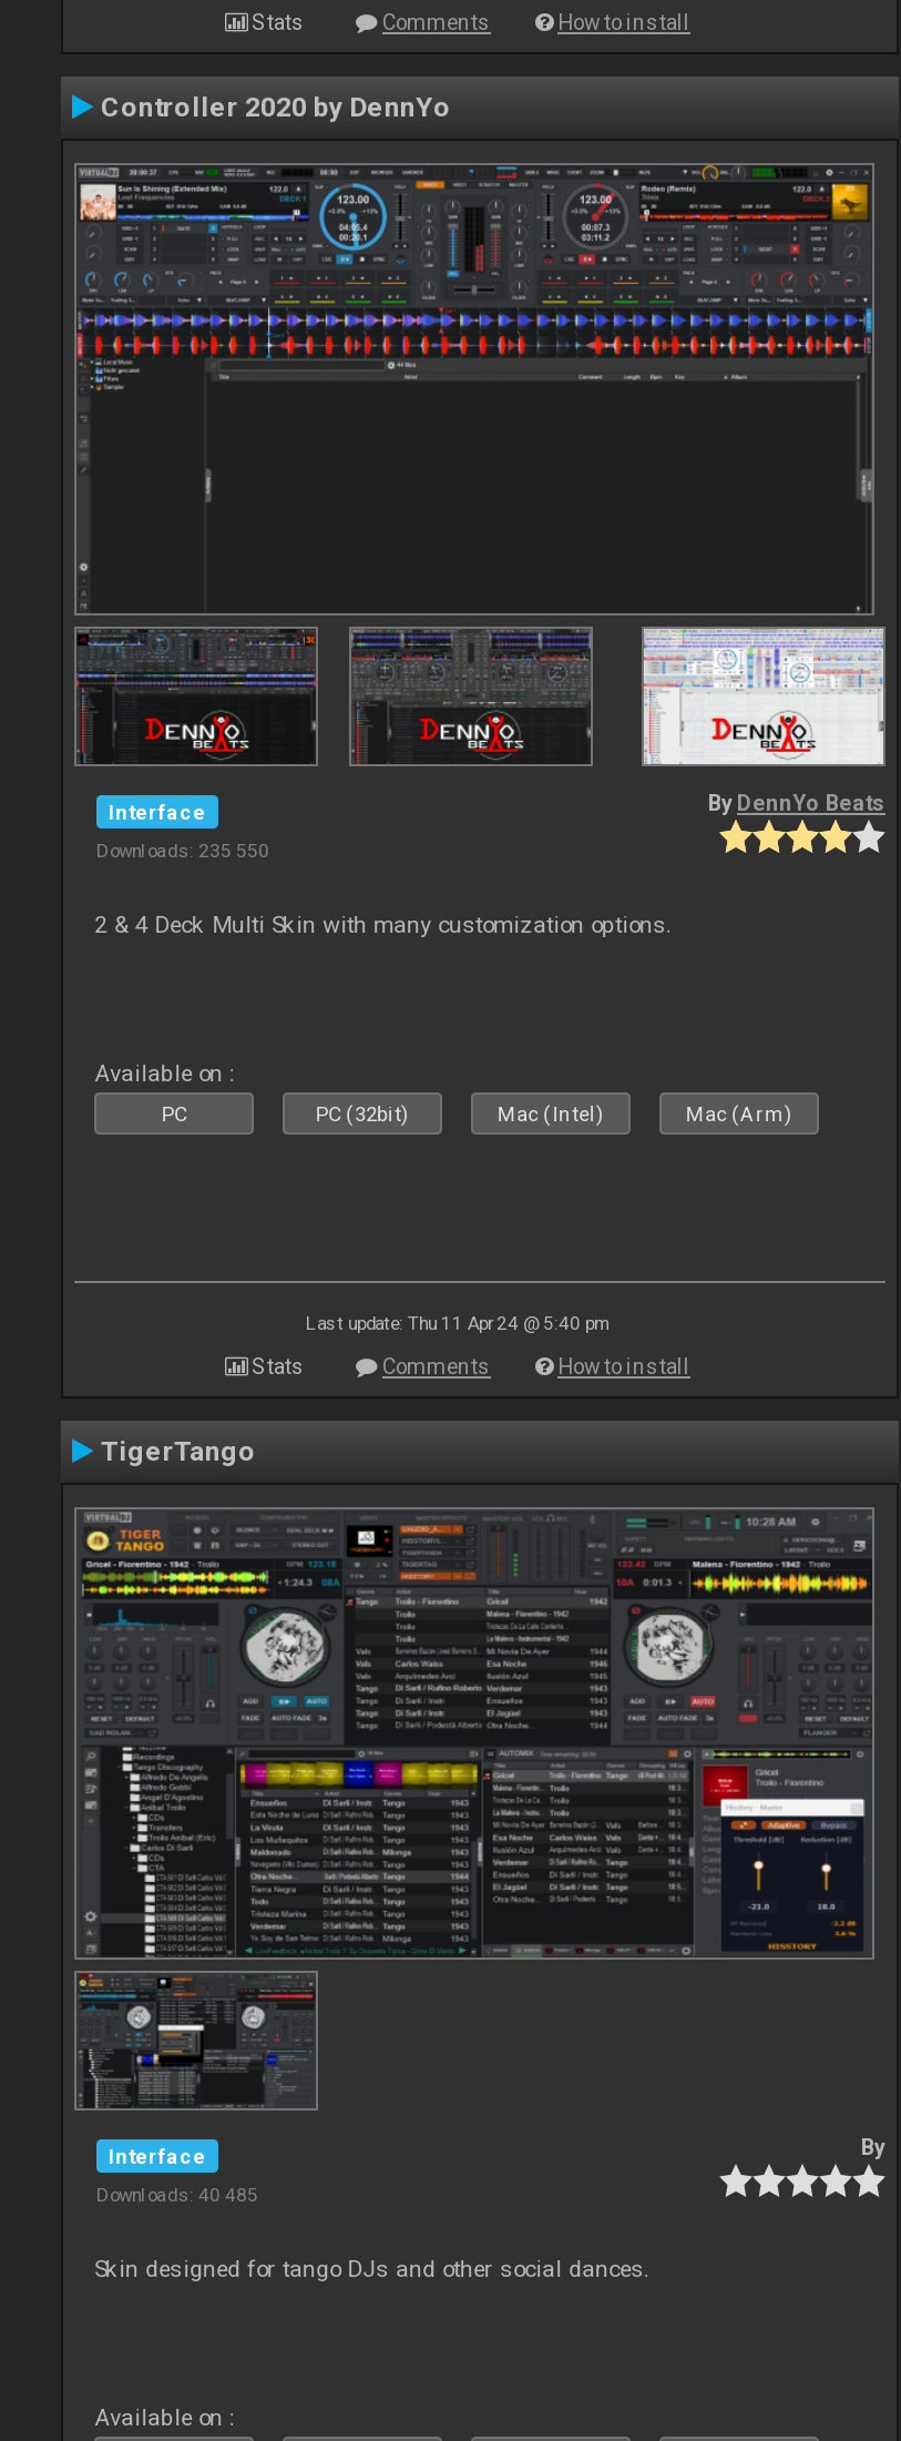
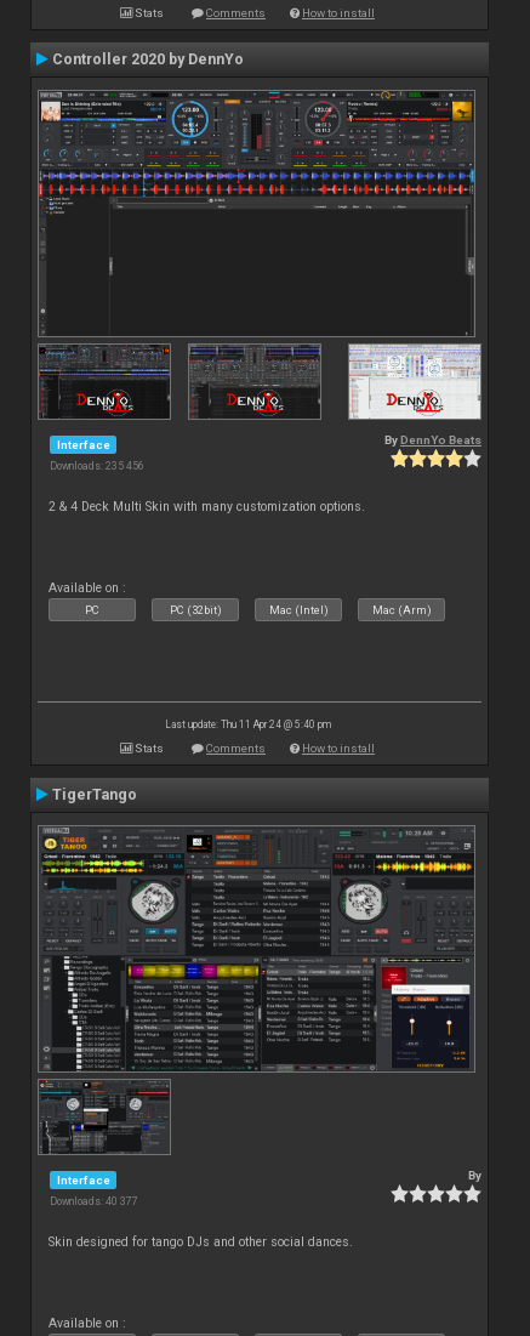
[96,841,269,863] Downloads: 235 550 -> [50,461,144,473] Downloads: 235 456
[96,2185,258,2207] Downloads: 40 485 -> [50,1196,138,1208] Downloads: 40 377

